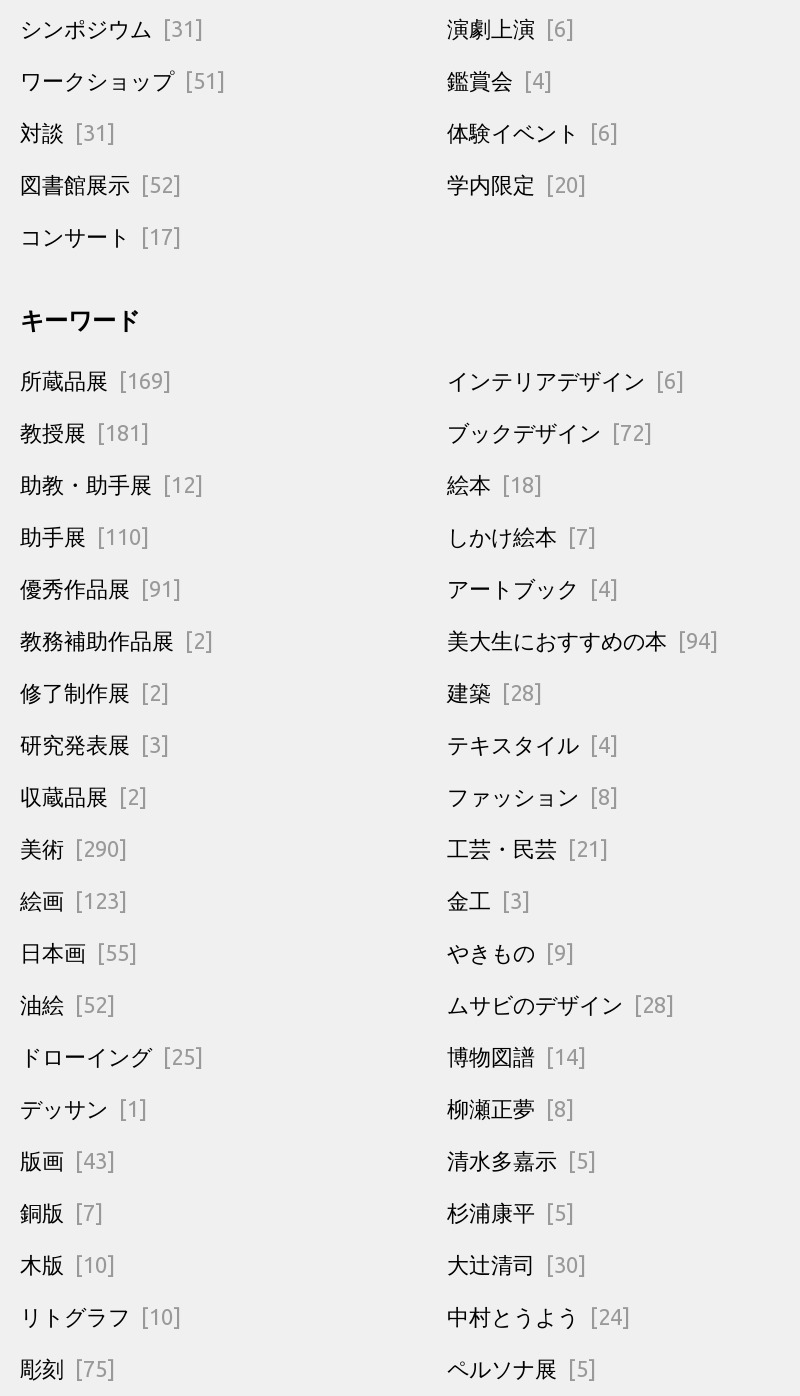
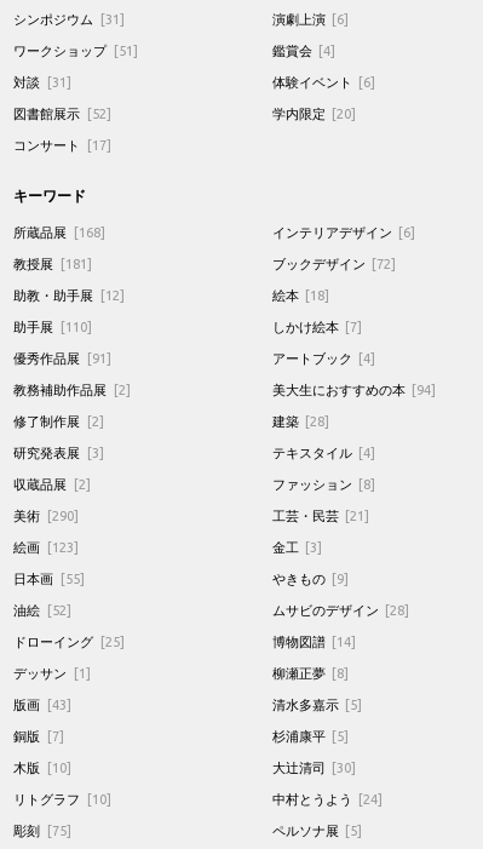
[20,364,171,398] 所蔵品展 [169] -> [13,222,105,243] 所蔵品展 [168]

